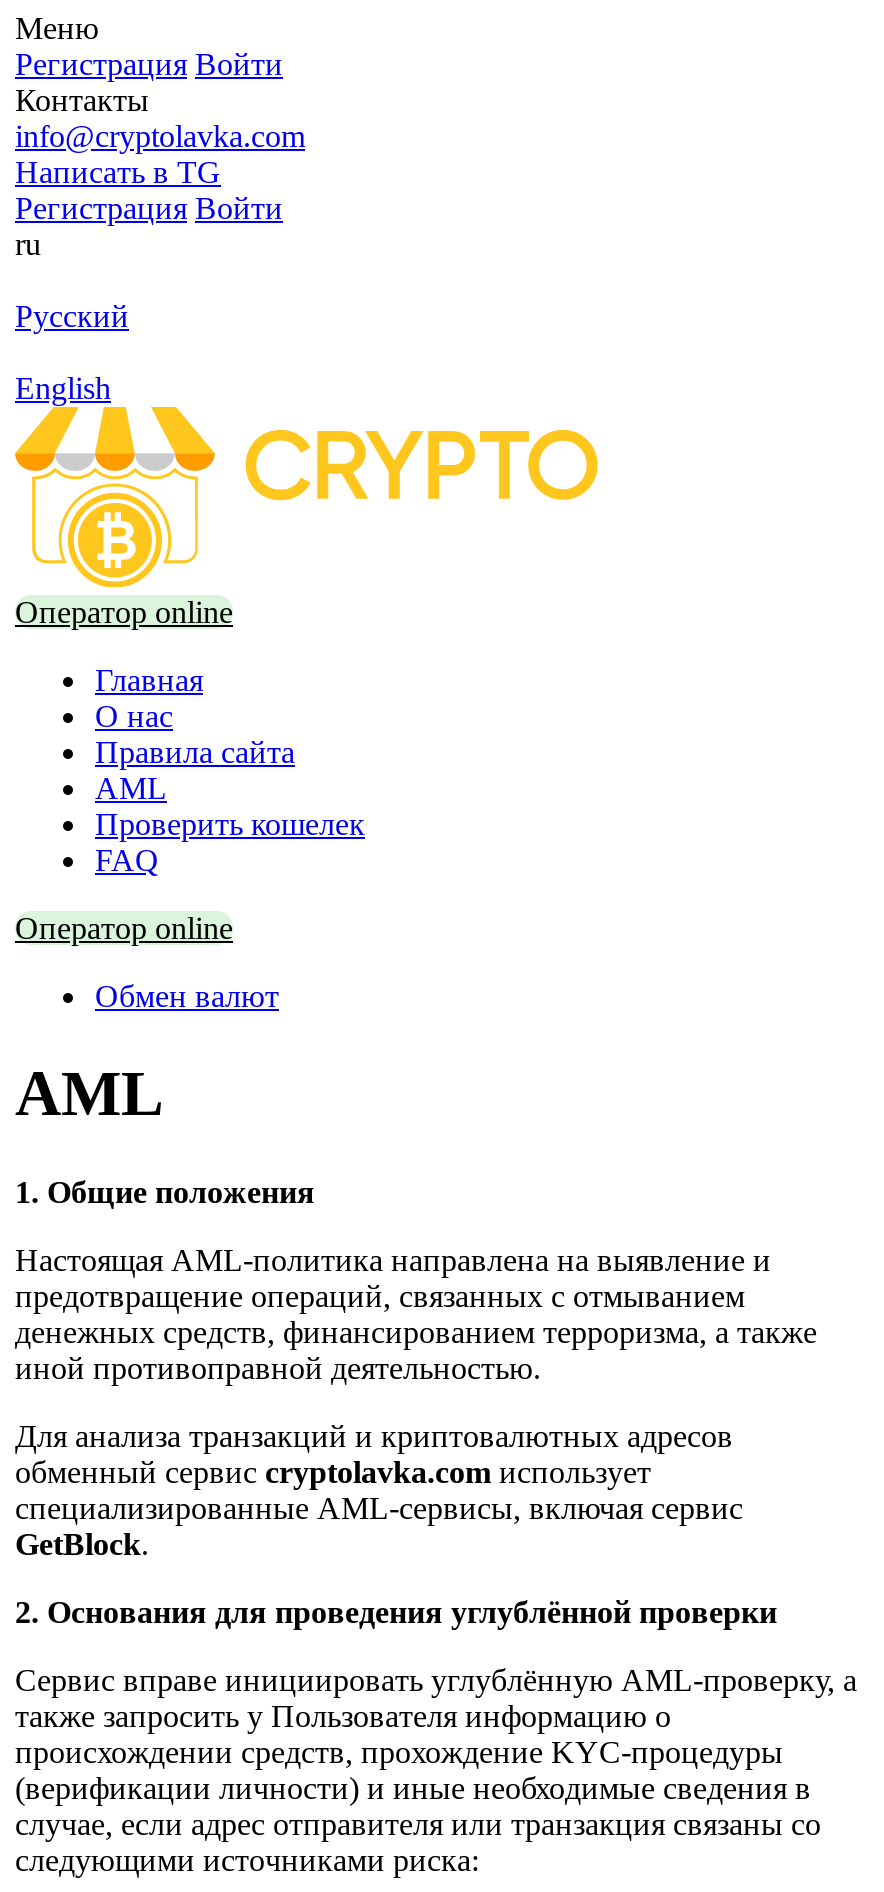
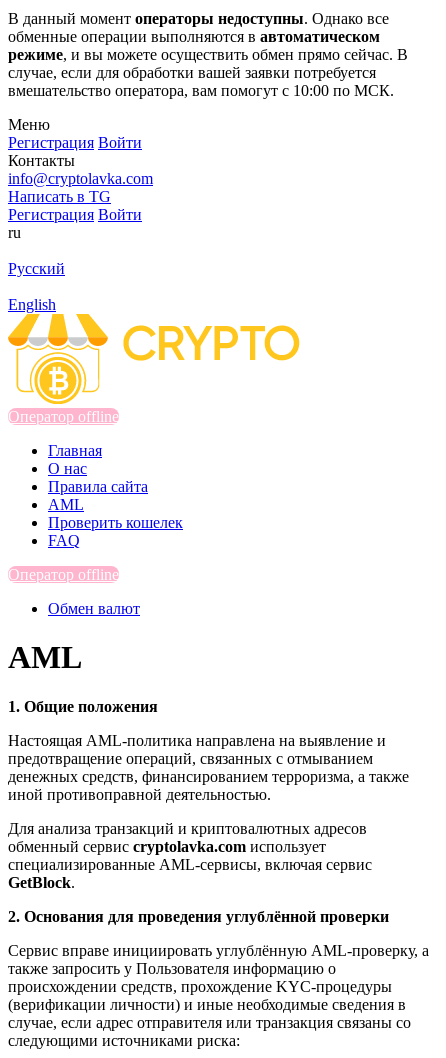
none -> [8,10,408,99] В данный момент операторы недоступны. Однако все | обменные операции выполняются в автоматическом | режиме, и вы можете осуществить обмен прямо сейчас. В | случае, если для обработки вашей заявки потребуется | вмешательство оператора, вам помогут с 10:00 по МСК.
[15,594,233,628] Оператор online -> [8,408,119,425] Оператор offline
[15,910,233,944] Оператор online -> [8,566,119,583] Оператор offline

